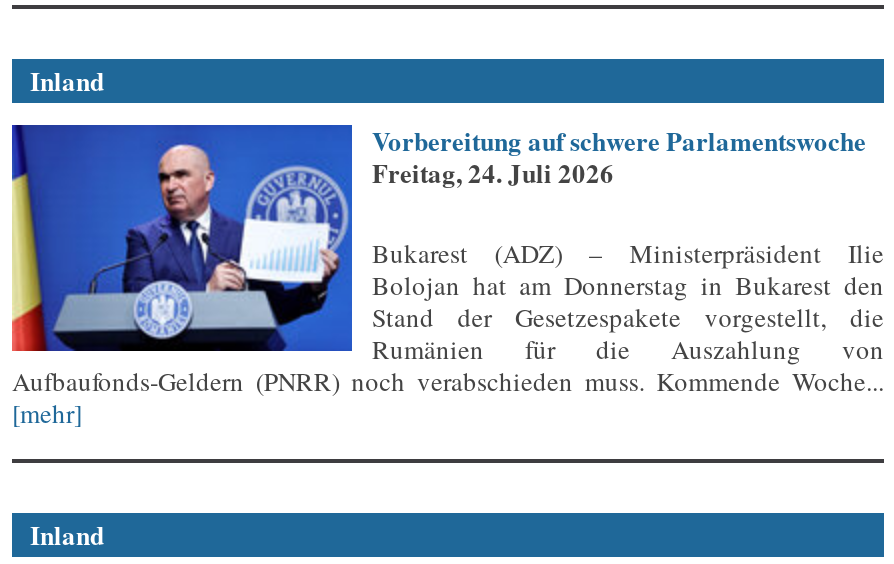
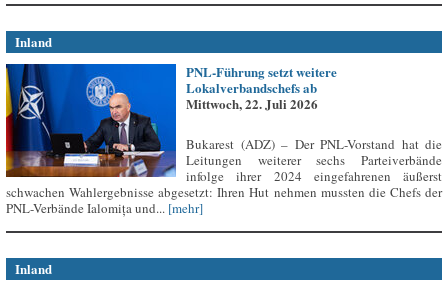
[10,125,884,431] [image] | Bukarest (ADZ) – Ministerpräsident Ilie | Bolojan hat am Donnerstag in Bukarest den | Stand der Gesetzespakete vorgestellt, die | Rumänien für die Auszahlung von | Aufbaufonds-Geldern (PNRR) noch verabschieden muss. Kommende Woche... | [mehr] -> [5,63,442,217] [image] | Bukarest (ADZ) – Der PNL-Vorstand hat die | Leitungen weiterer sechs Parteiverbände | infolge ihrer 2024 eingefahrenen äußerst | schwachen Wahlergebnisse abgesetzt: Ihren Hut nehmen mussten die Chefs der | PNL-Verbände Ialomița und... [mehr]
[372,121,866,191] Vorbereitung auf schwere Parlamentswoche | Freitag, 24. Juli 2026 -> [186,62,337,113] PNL-Führung setzt weitere | Lokalverbandschefs ab | Mittwoch, 22. Juli 2026

